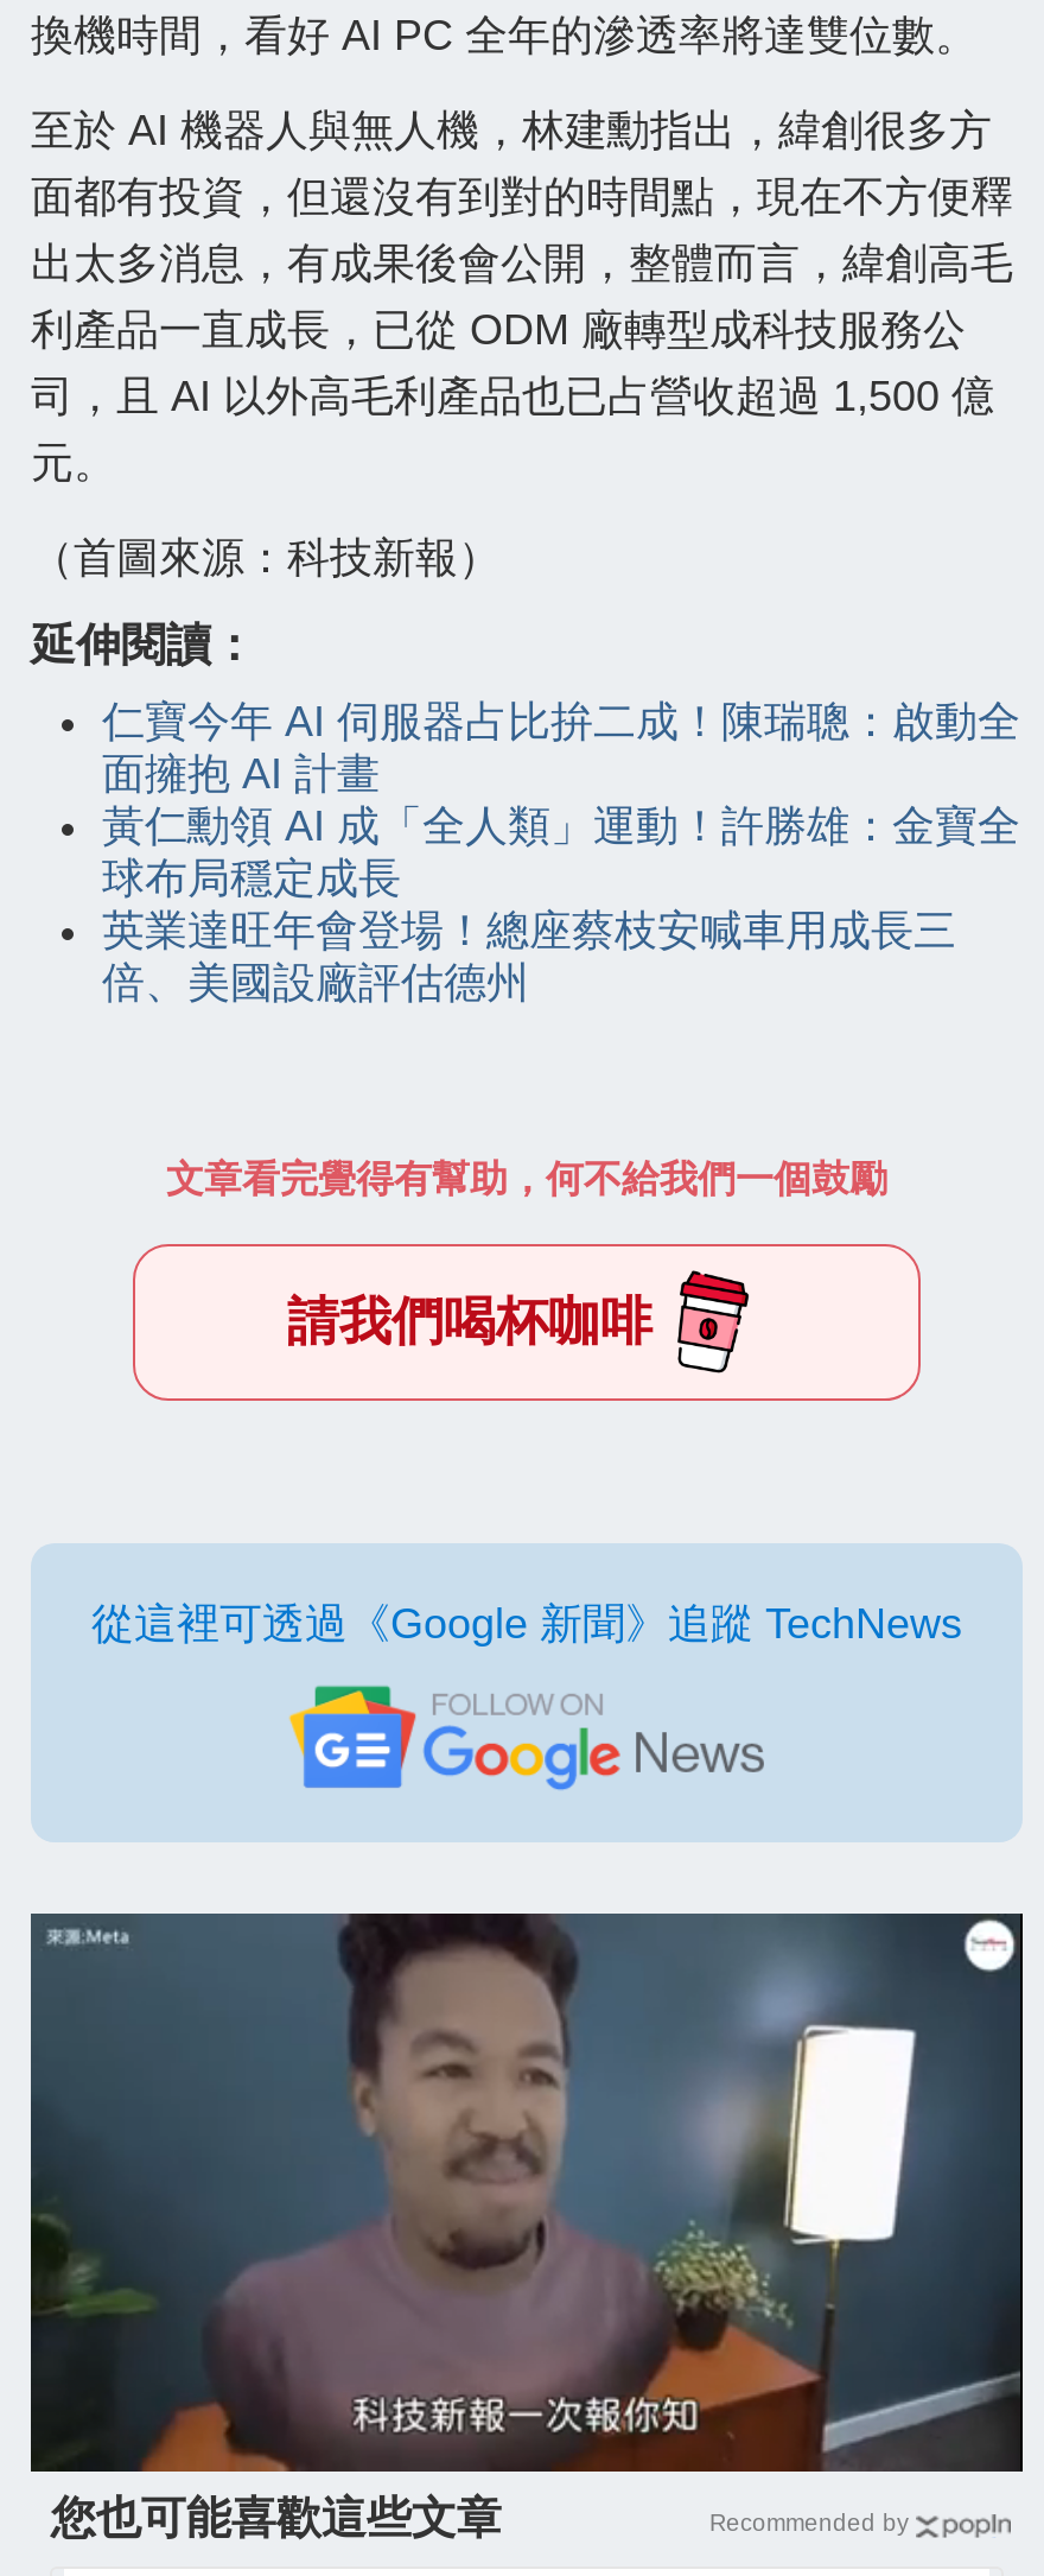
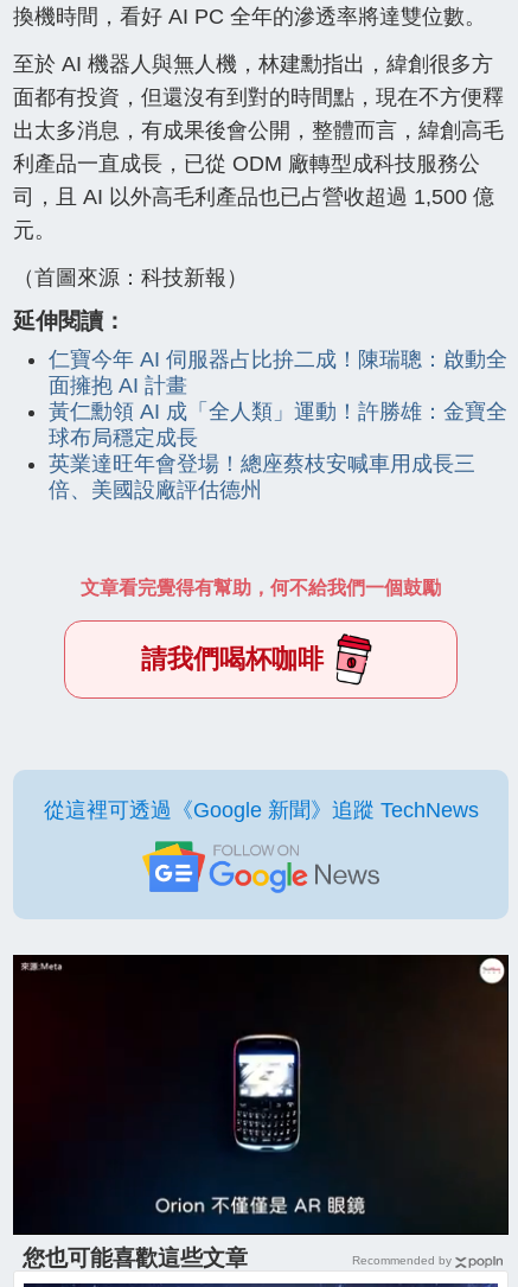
[28,1911,1020,2474] [image] -> [13,954,507,1236] [image]

